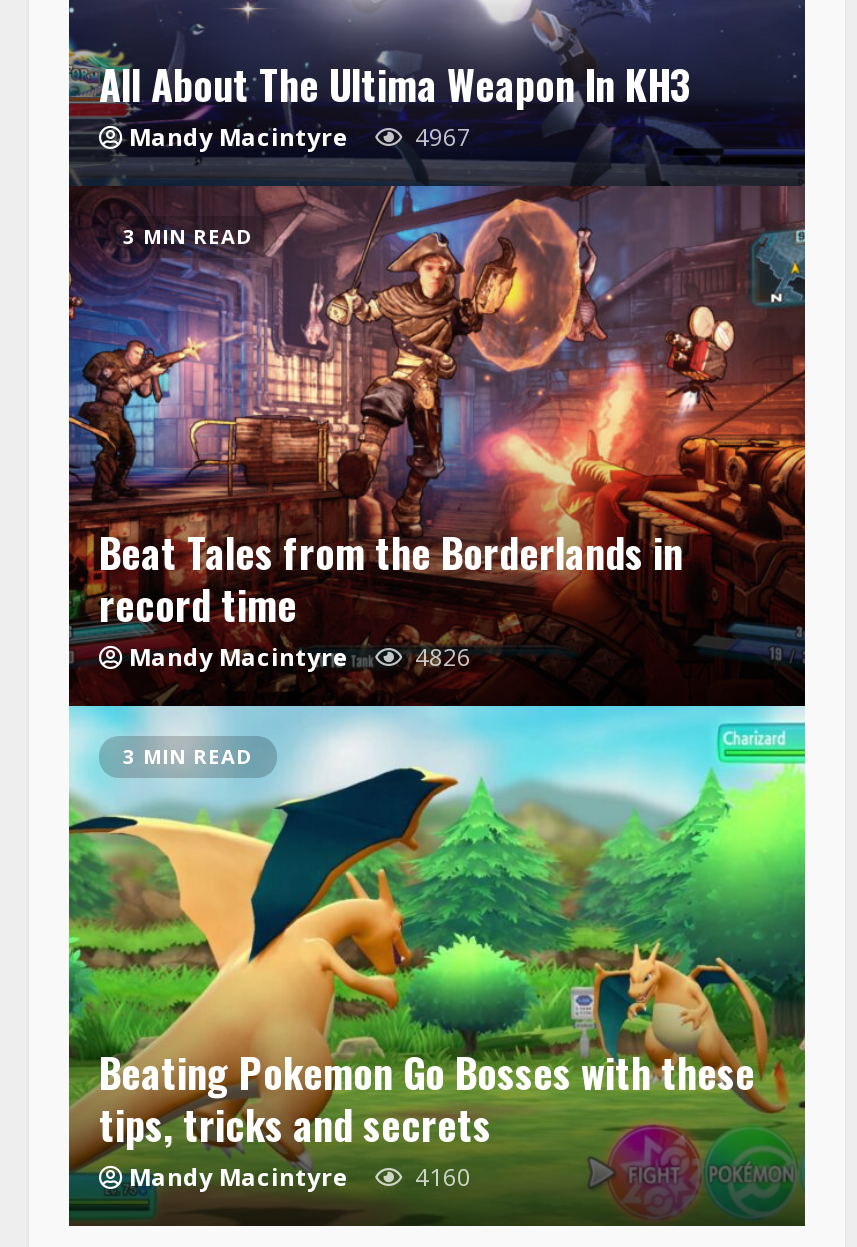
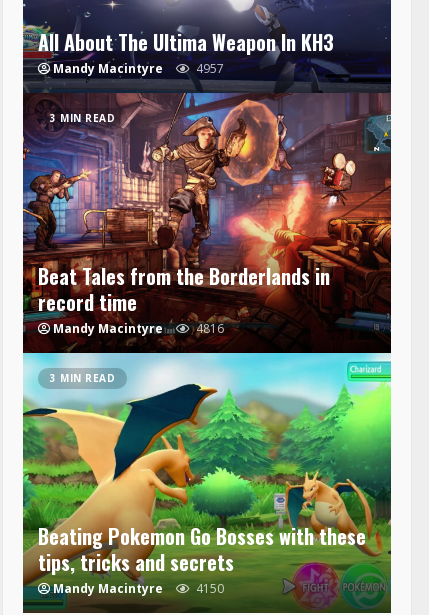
[129,119,471,153] Mandy Macintyre 4967 -> [53,60,224,77] Mandy Macintyre 4957
[129,639,471,673] Mandy Macintyre 4826 -> [53,320,224,337] Mandy Macintyre 4816
[129,1159,471,1193] Mandy Macintyre 4160 -> [53,580,224,597] Mandy Macintyre 4150

